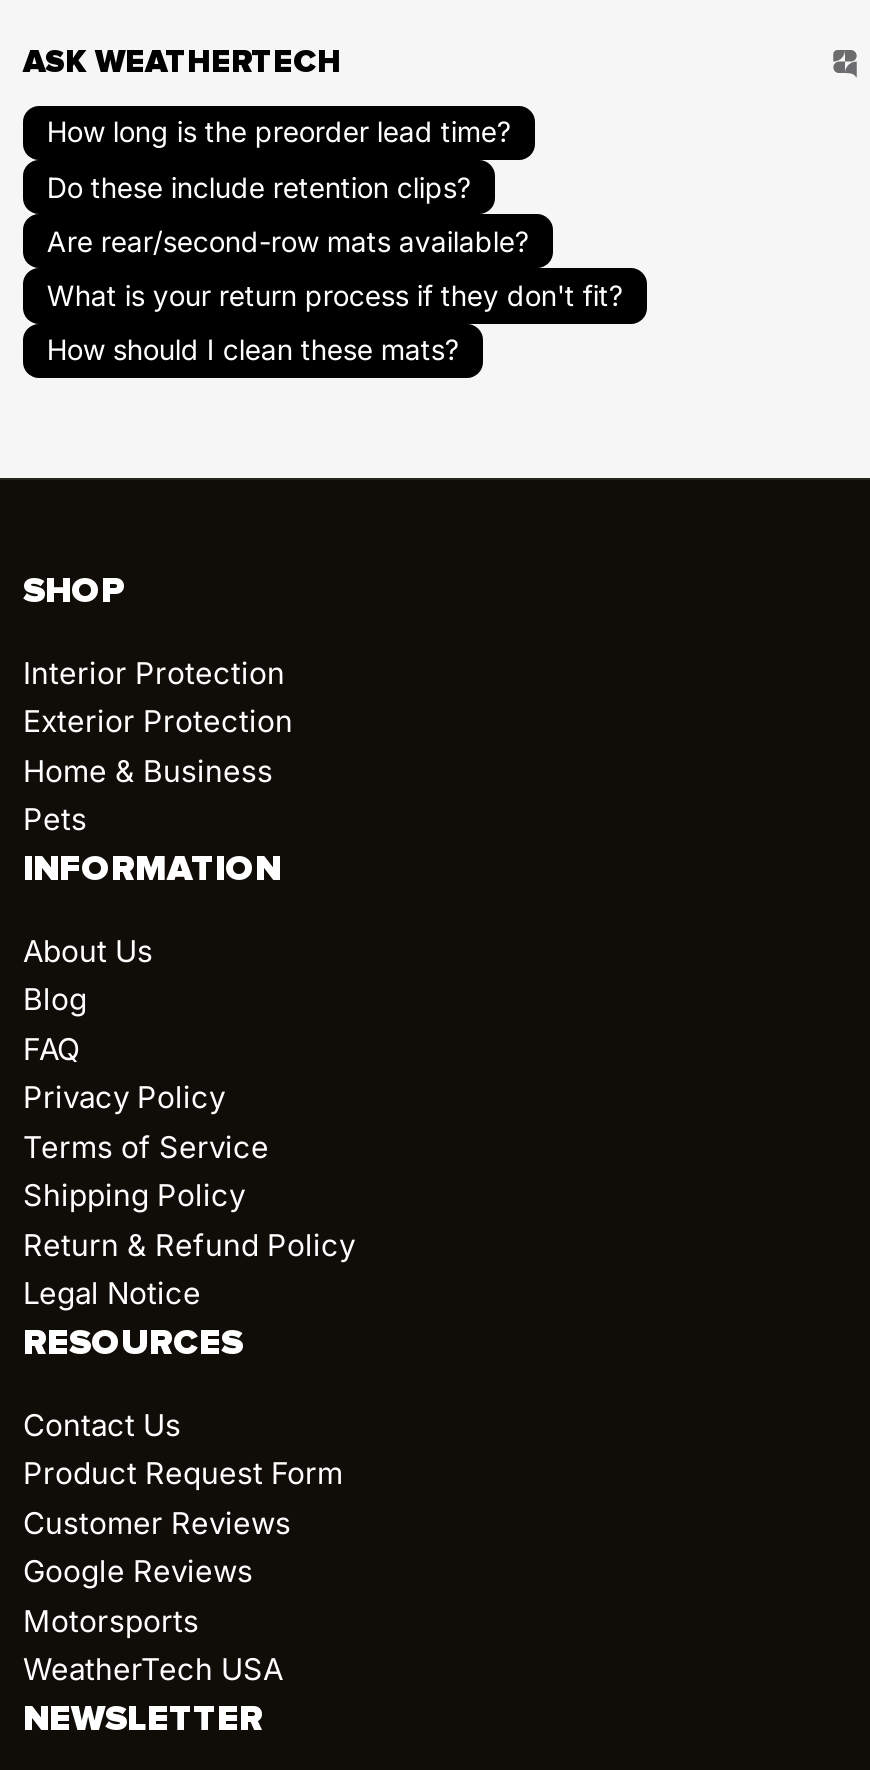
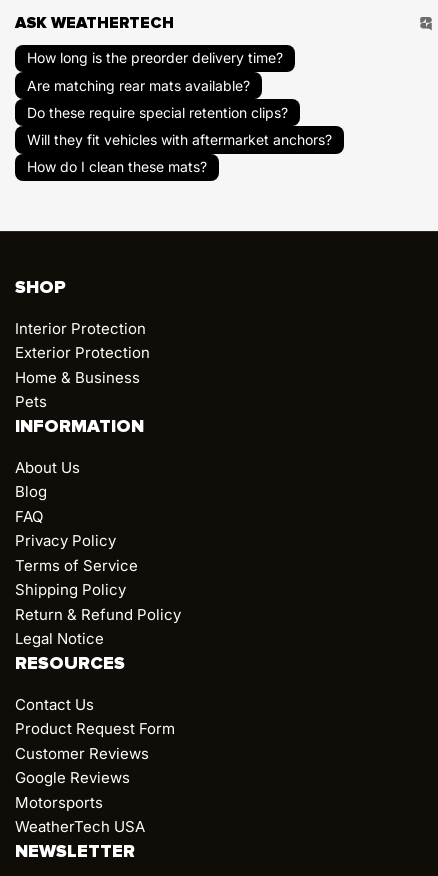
[47,115,511,149] How long is the preorder lead time? -> [27,49,283,66] How long is the preorder delivery time?
[47,169,471,203] Do these include retention clips? -> [27,77,250,94] Are matching rear mats available?
[47,224,529,258] Are rear/second-row mats available? -> [27,104,288,121] Do these require special retention clips?
[47,278,623,312] What is your return process if they don't fit? -> [27,131,332,148] Will they fit vehicles with aftermarket anchors?
[47,332,459,366] How should I clean these mats? -> [27,158,207,175] How do I clean these mats?

